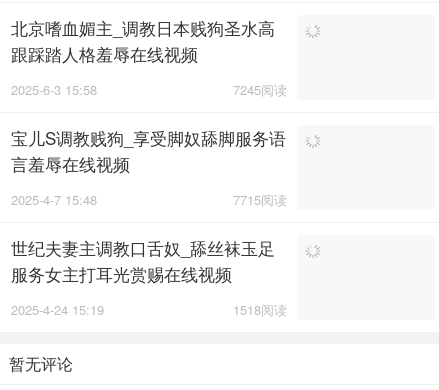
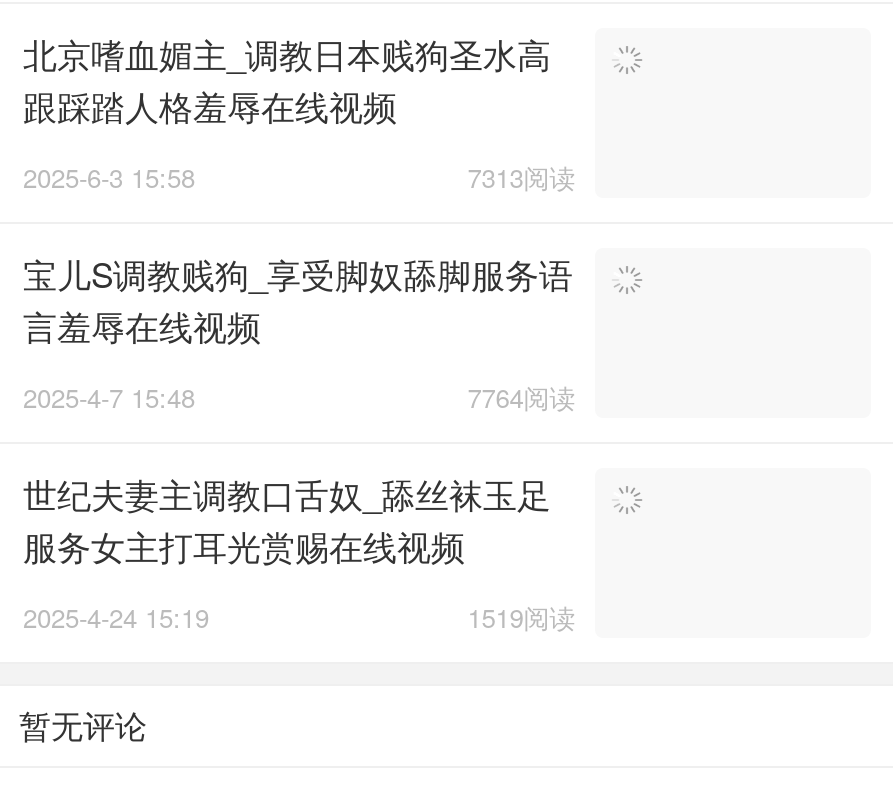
[233,80,287,99] 7245阅读 -> [467,159,575,197] 7313阅读
[233,190,287,209] 7715阅读 -> [467,379,575,417] 7764阅读
[233,300,287,319] 1518阅读 -> [467,599,575,637] 1519阅读

